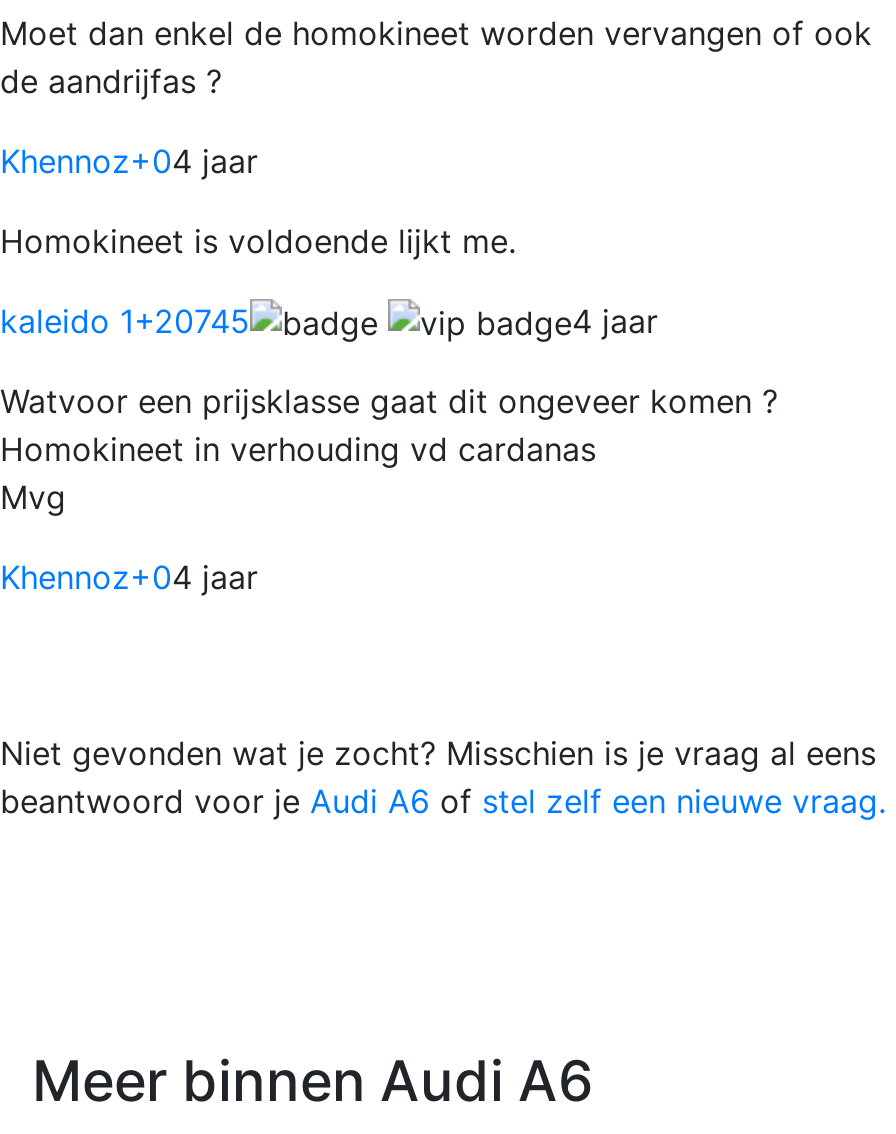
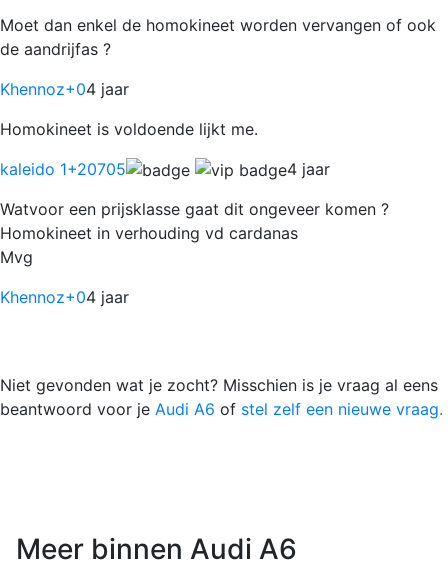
[0,300,250,340] kaleido 1+20745 -> [0,158,126,178] kaleido 1+20705

